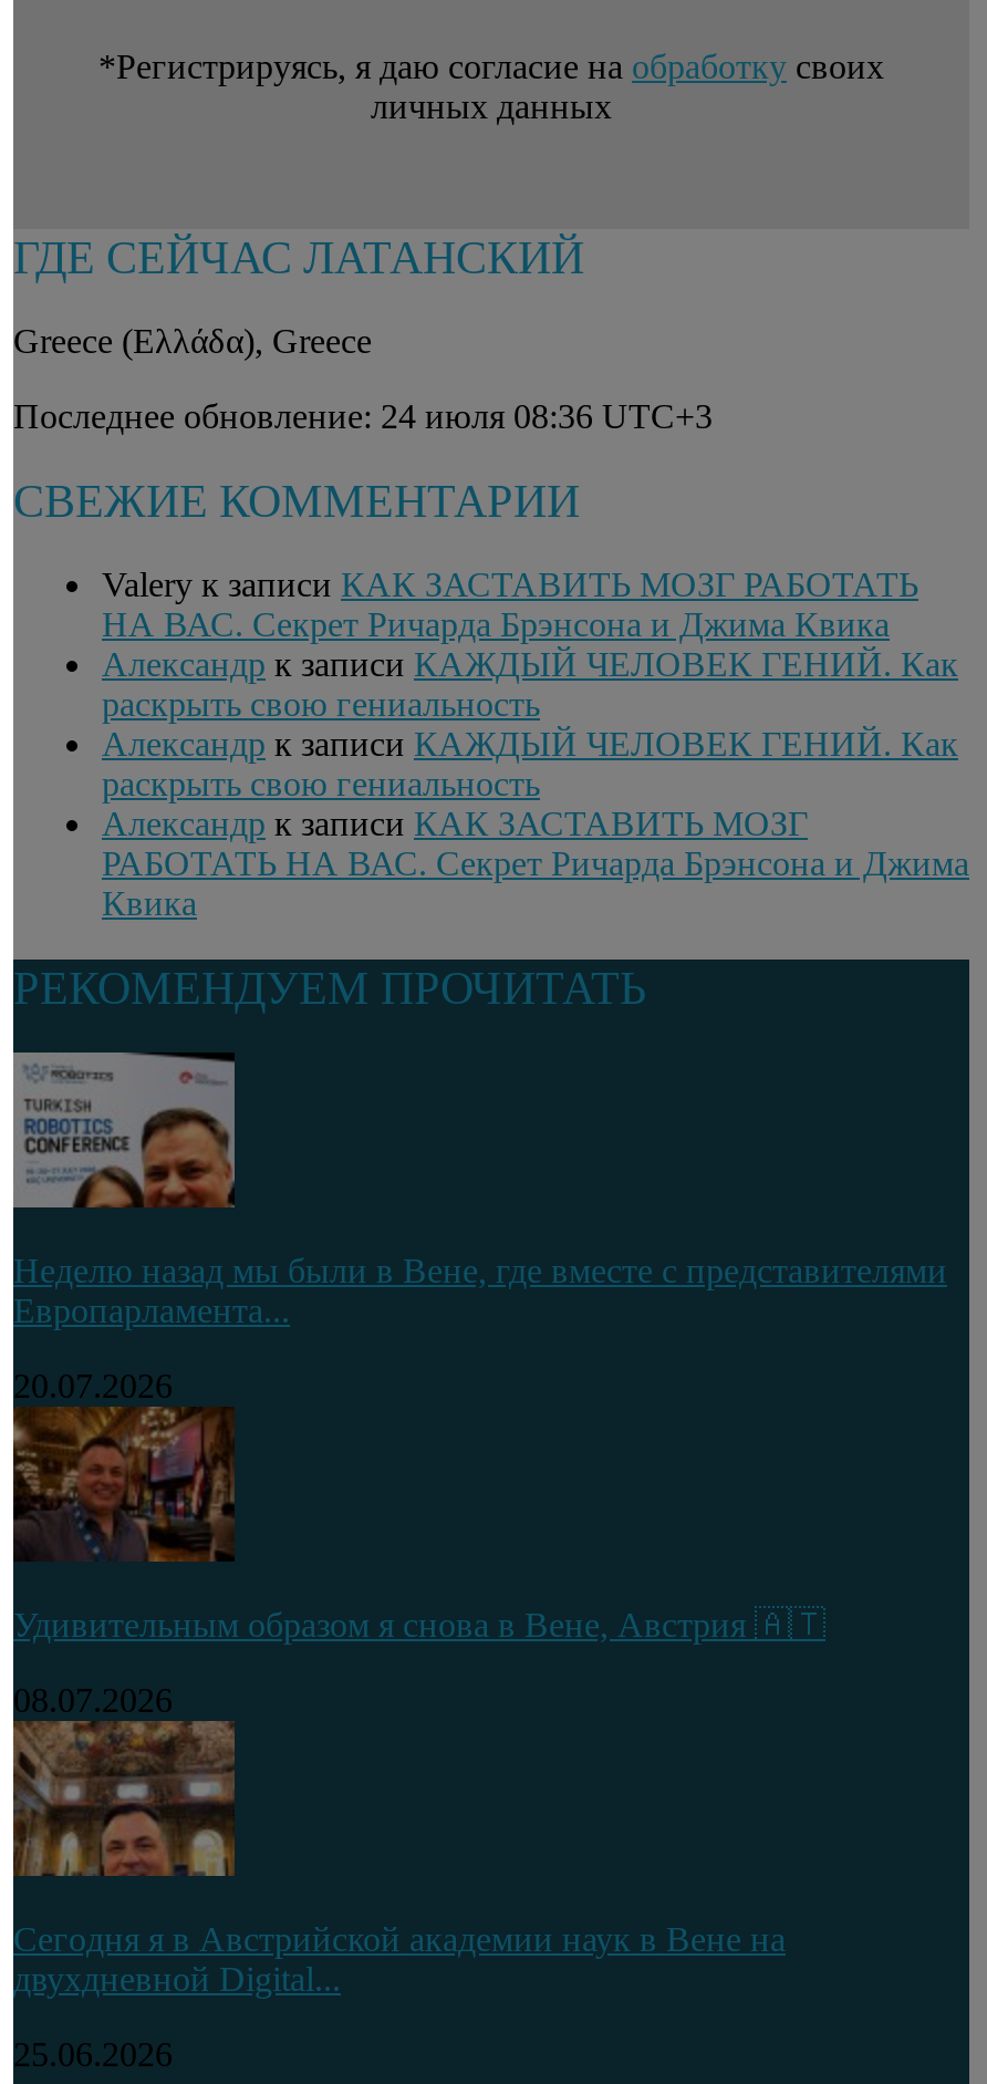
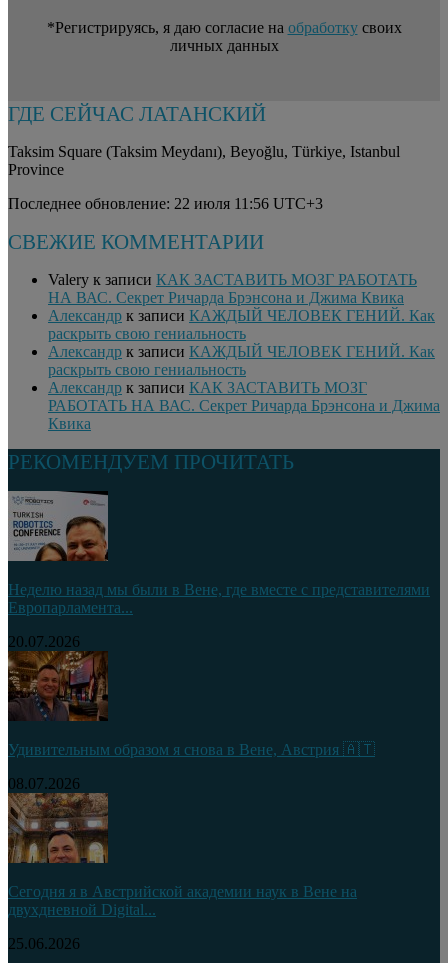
[13,322,372,359] Greece (Ελλάδα), Greece -> [8,143,400,178] Taksim Square (Taksim Meydanı), Beyoğlu, Türkiye, Istanbul | Province
[13,397,713,435] Последнее обновление: 24 июля 08:36 UTC+3 -> [8,195,323,212] Последнее обновление: 22 июля 11:56 UTC+3

